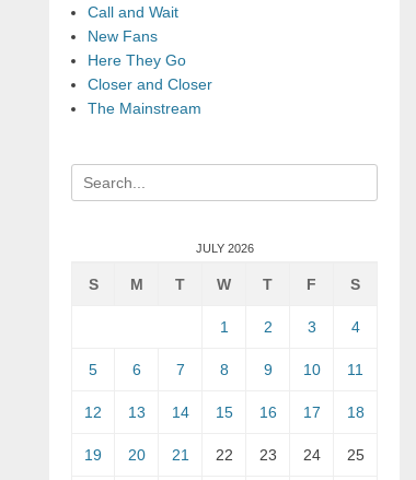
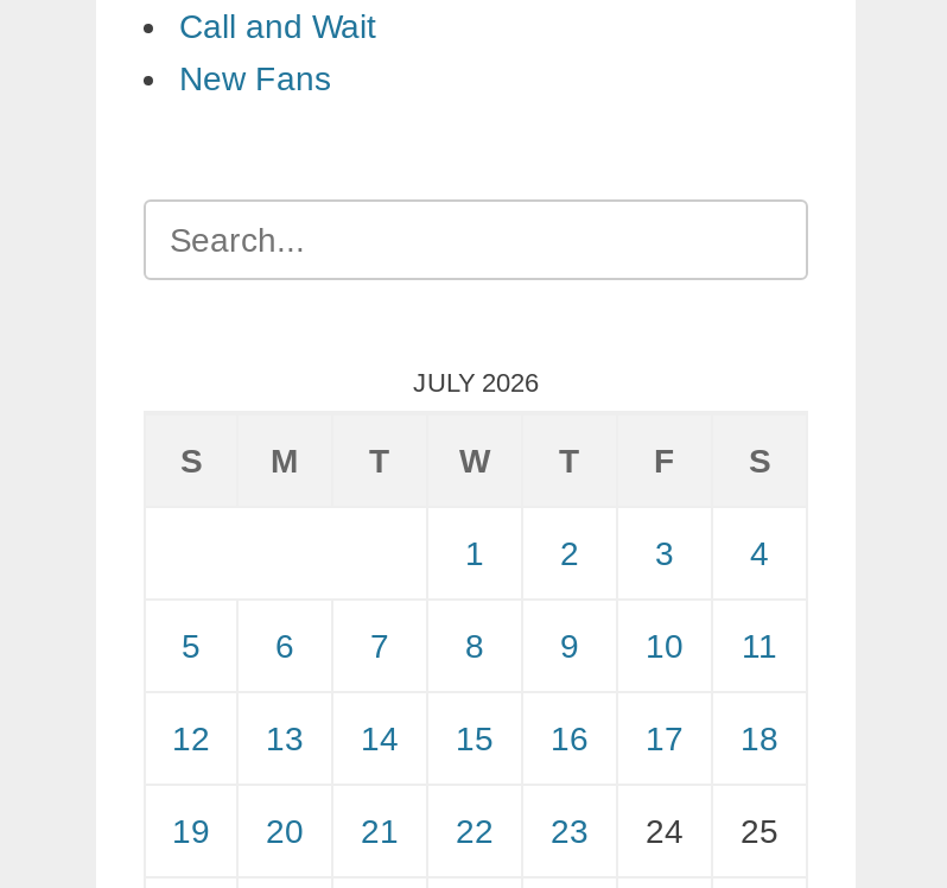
[88,52,212,118] Here They Go | Closer and Closer | The Mainstream -> none

